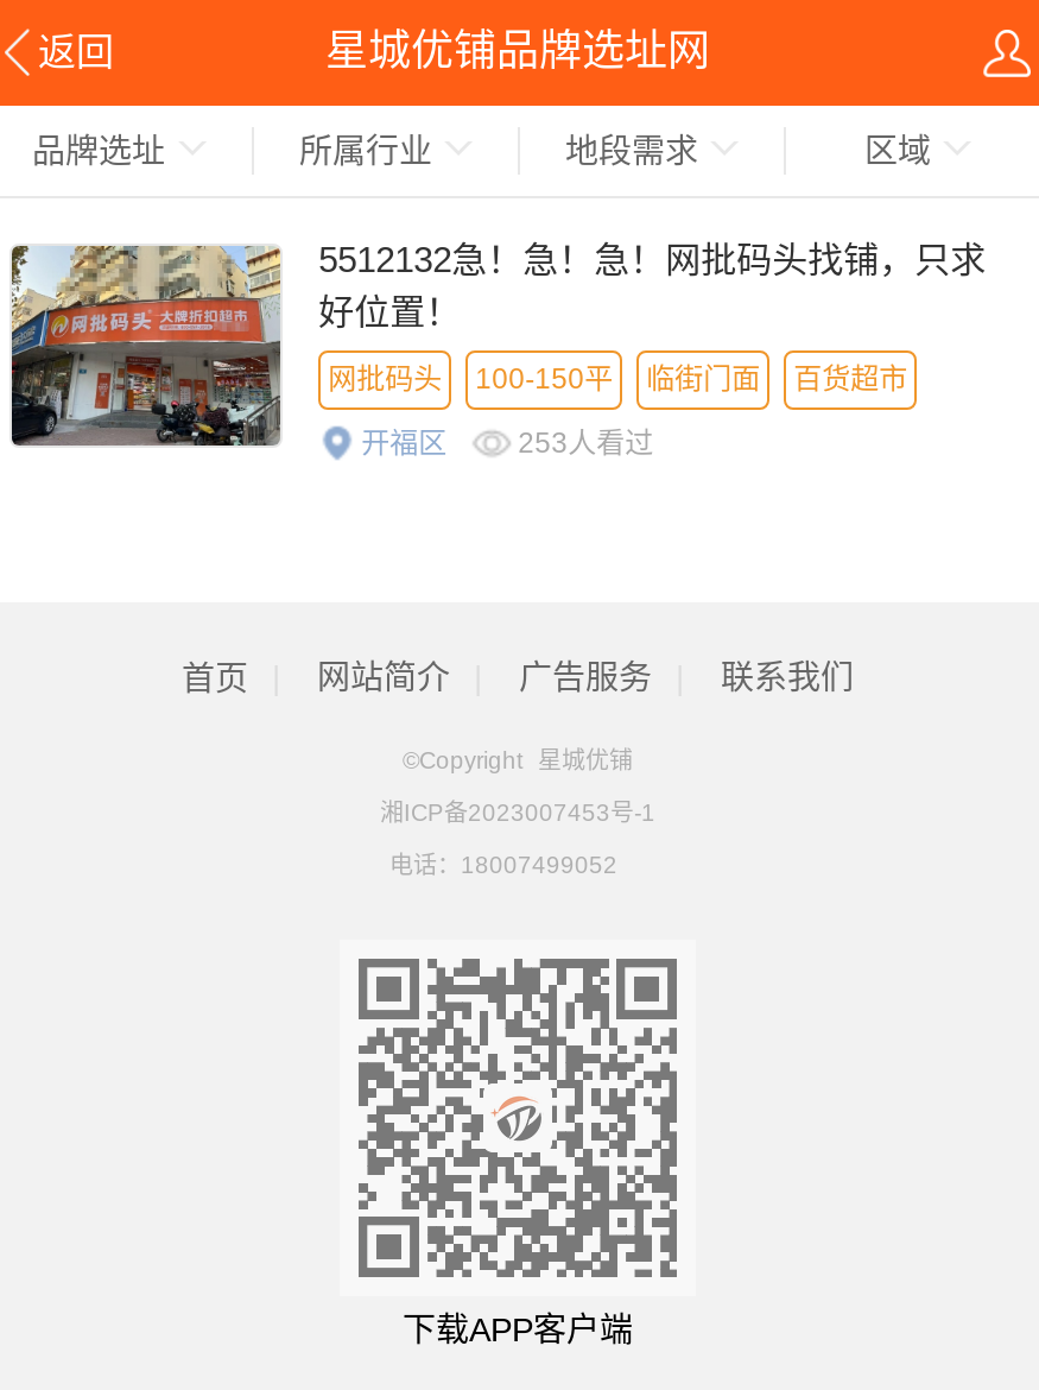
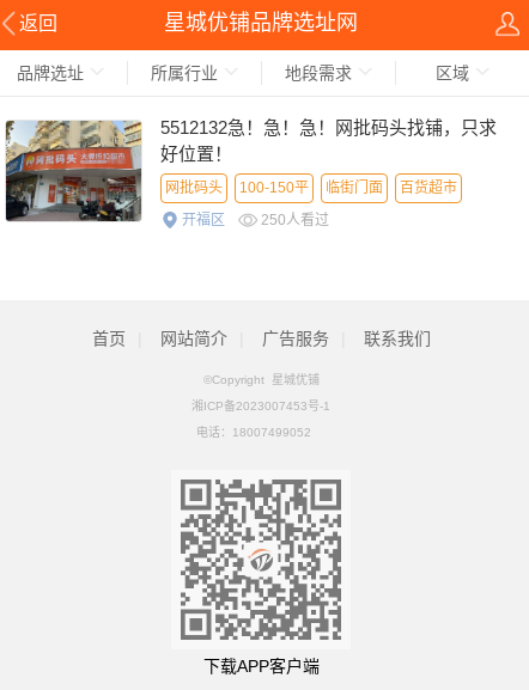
[518,427,653,460] 253人看过 -> [261,212,329,228] 250人看过

